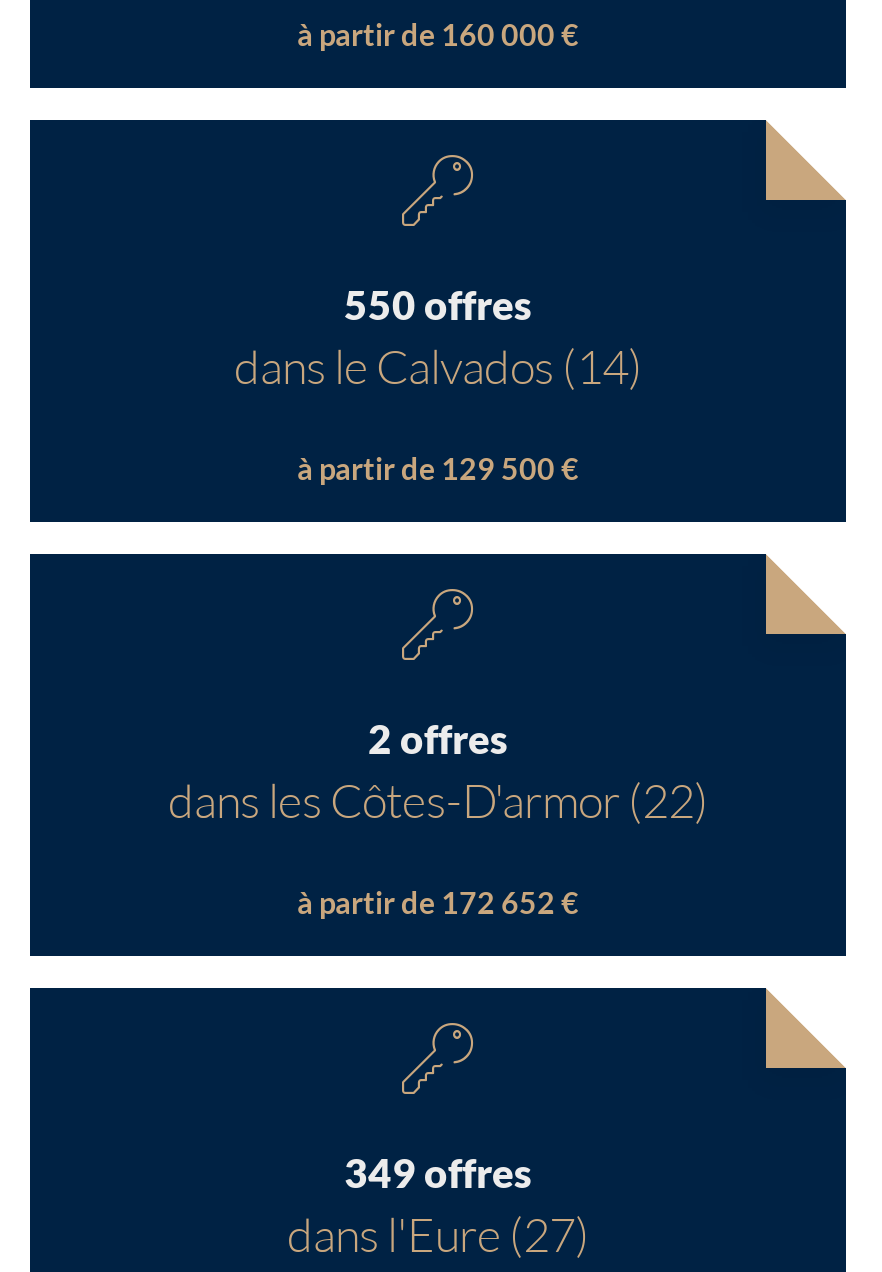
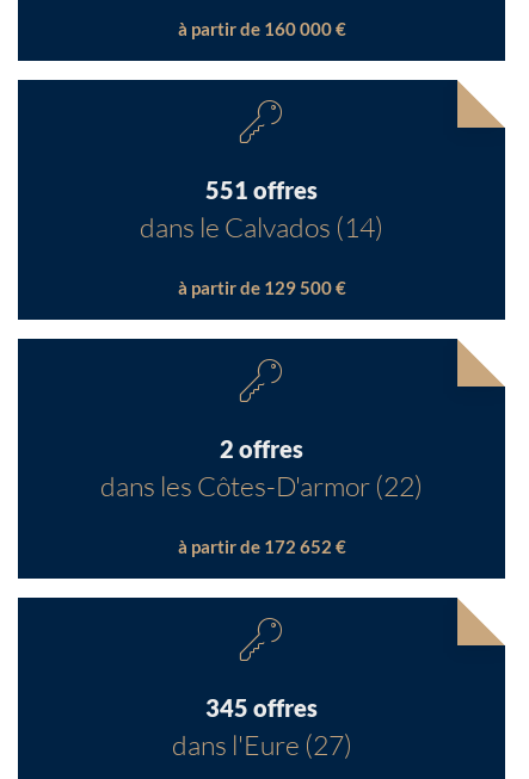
[344,279,532,327] 550 offres -> [205,175,318,203] 551 offres
[344,1147,532,1195] 349 offres -> [205,693,318,721] 345 offres

